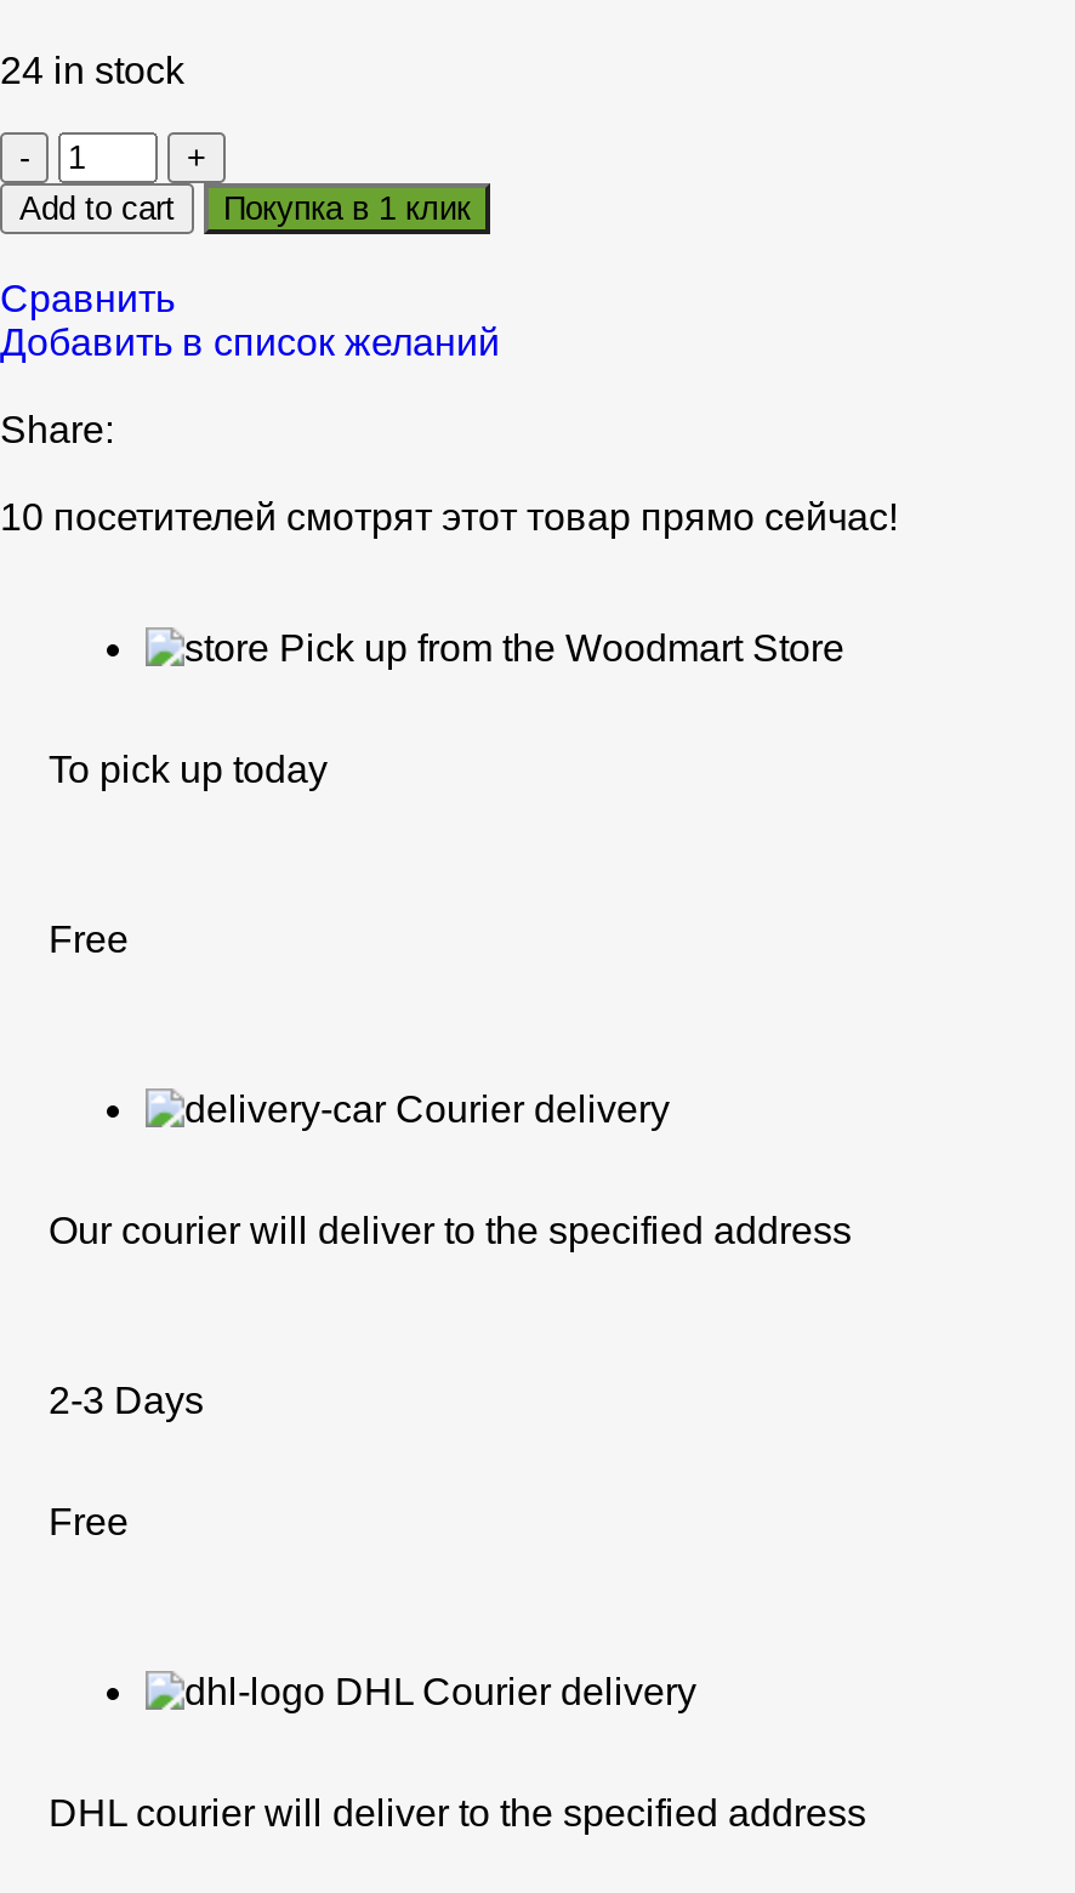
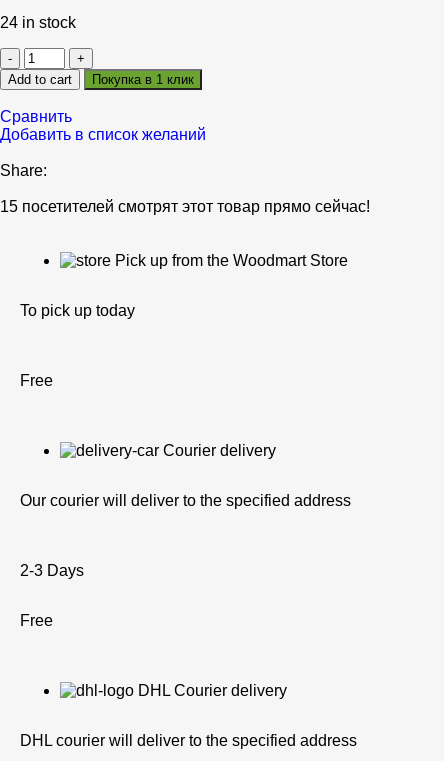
[0,495,898,537] 10 посетителей смотрят этот товар прямо сейчас! -> [0,198,370,215] 15 посетителей смотрят этот товар прямо сейчас!

